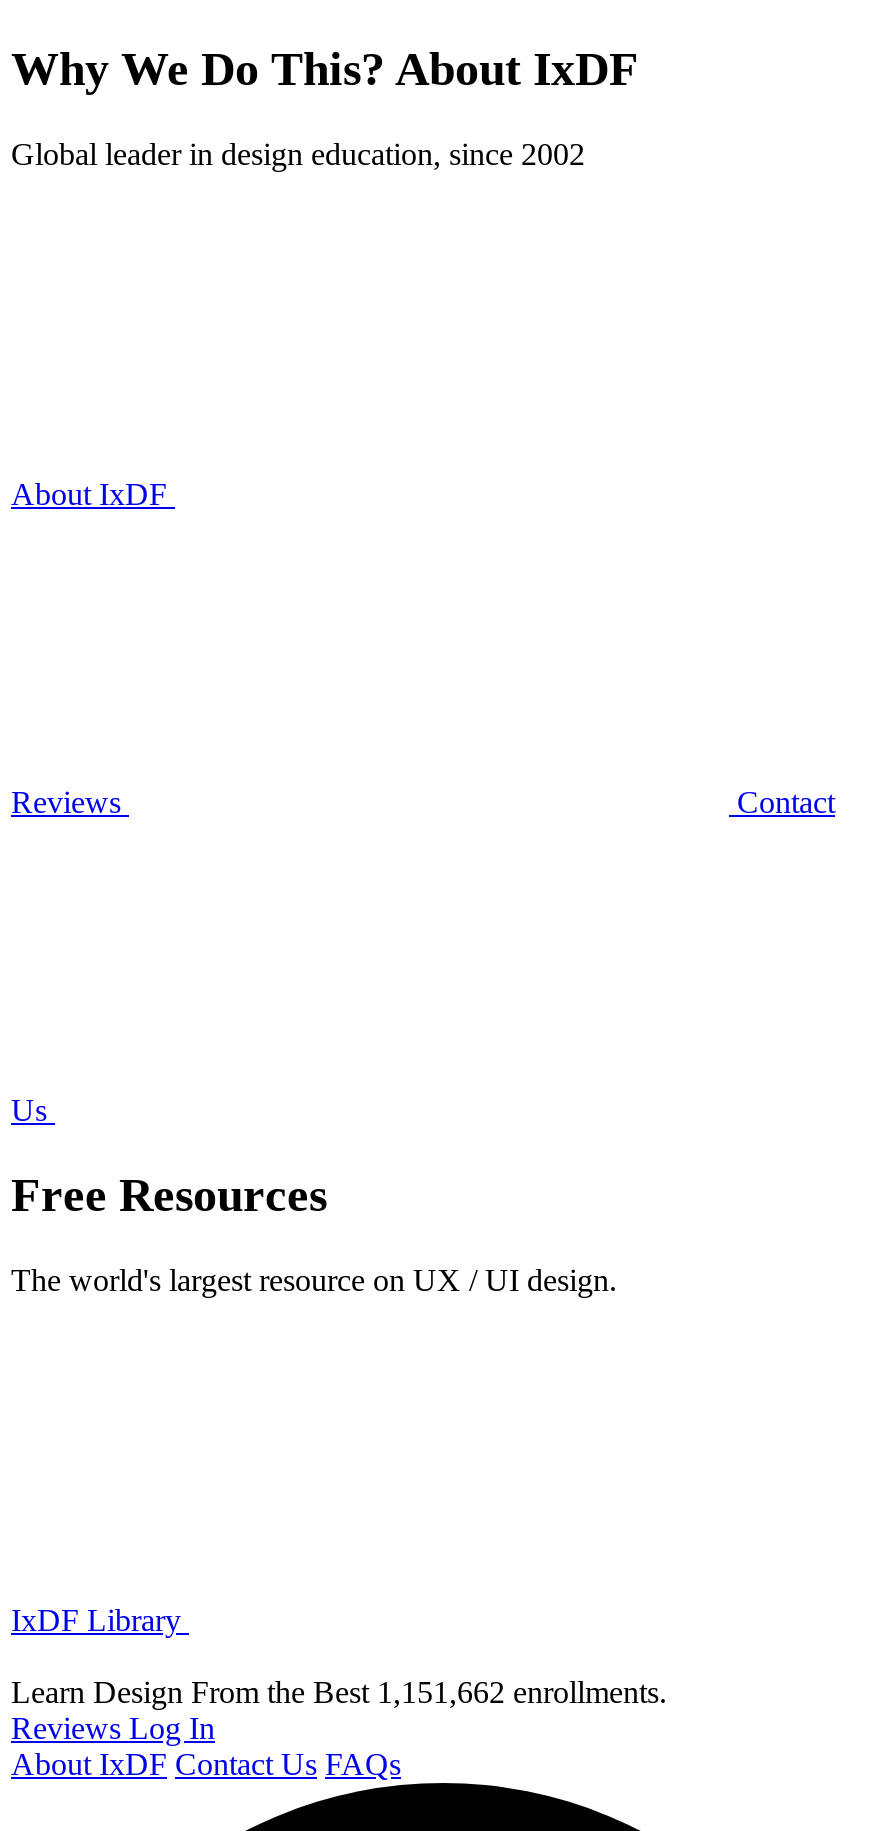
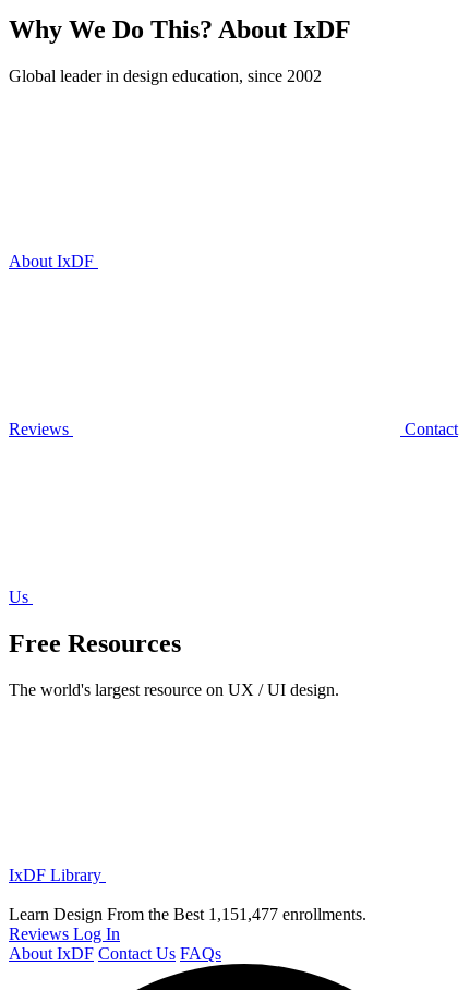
[11,1674,667,1708] Learn Design From the Best 1,151,662 enrollments. -> [9,905,366,923] Learn Design From the Best 1,151,477 enrollments.

